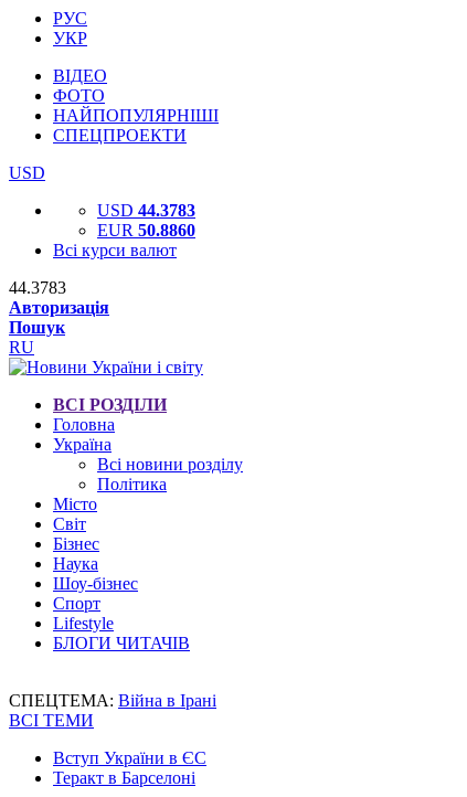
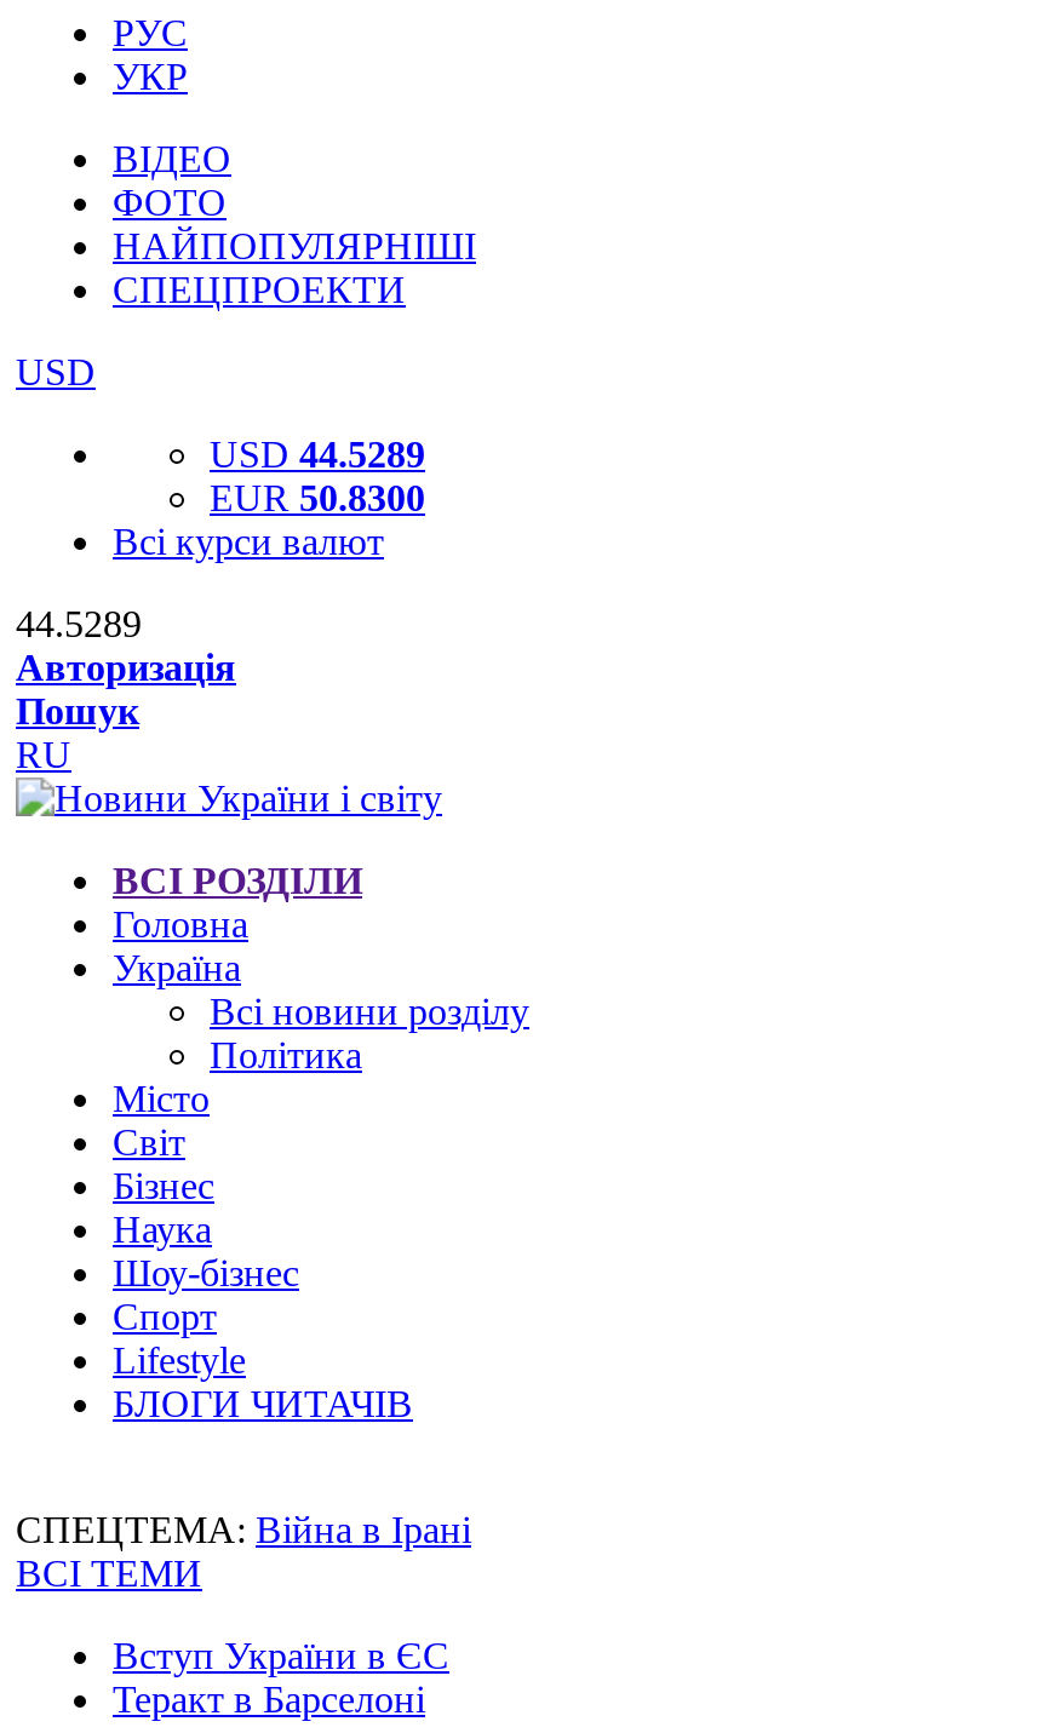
[97,201,195,220] USD 44.3783 -> [210,434,425,475] USD 44.5289
[97,221,195,240] EUR 50.8860 -> [210,477,425,518] EUR 50.8300
[9,278,66,297] 44.3783 -> [16,603,142,644] 44.5289

